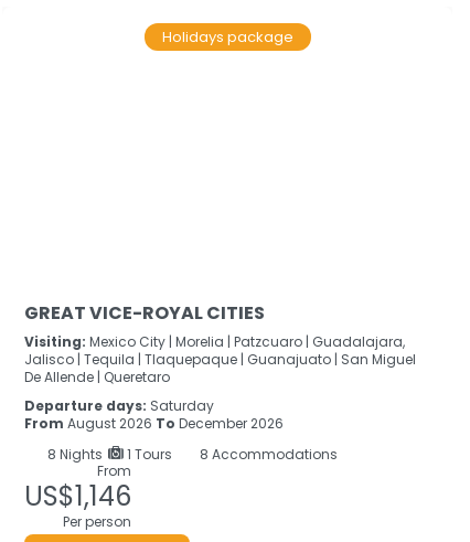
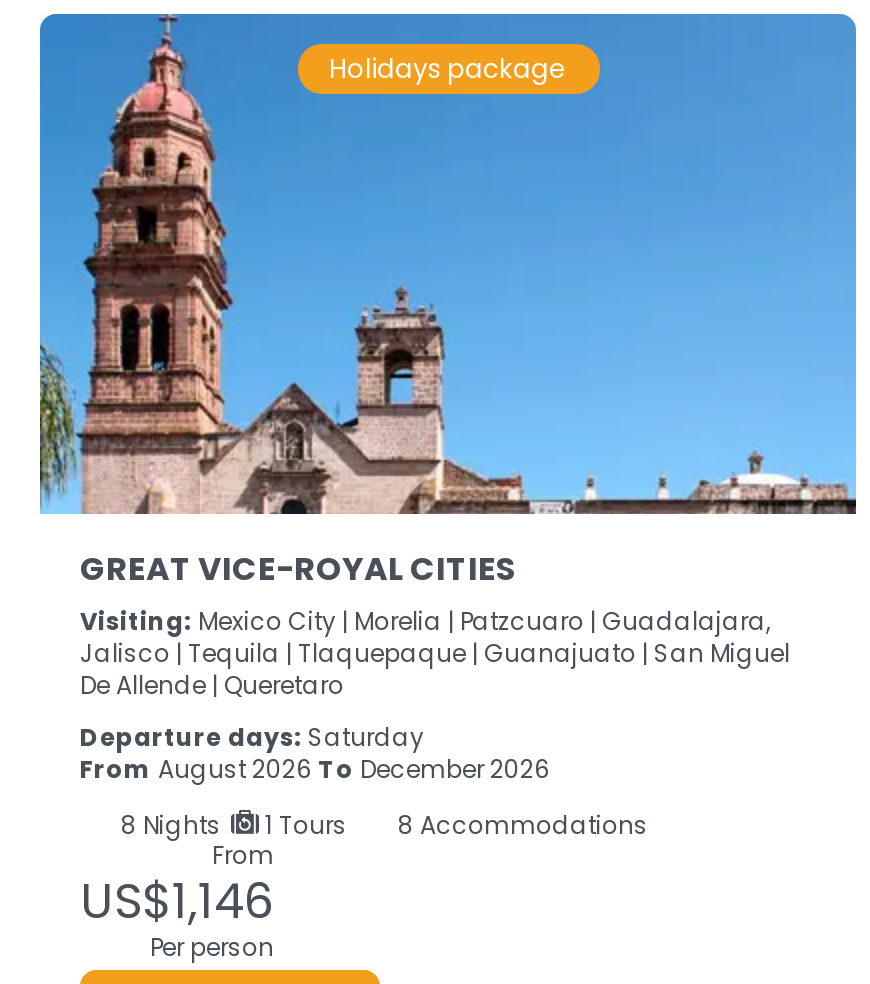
none -> [38,12,858,516] [image]

